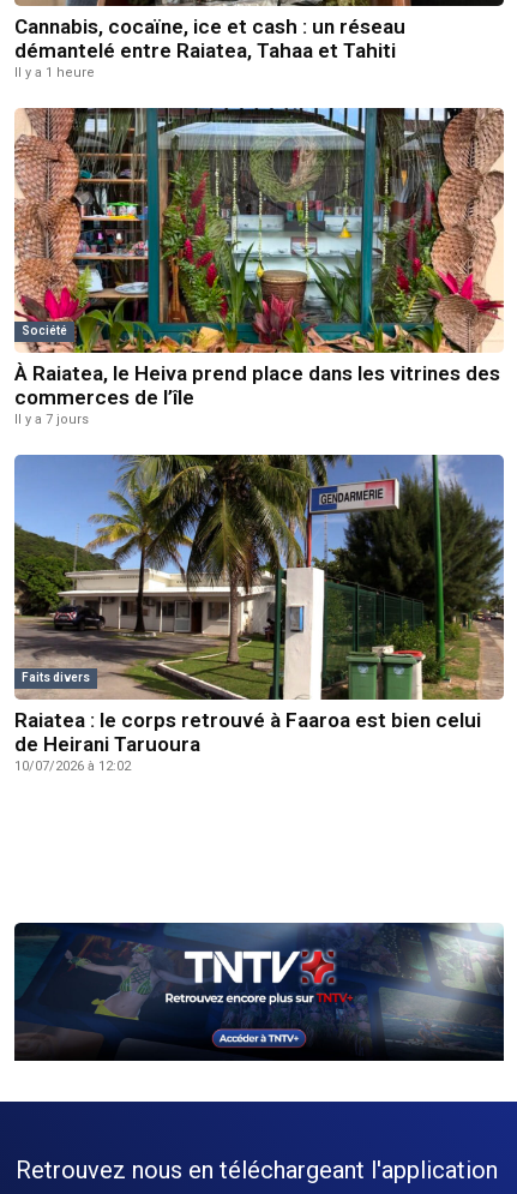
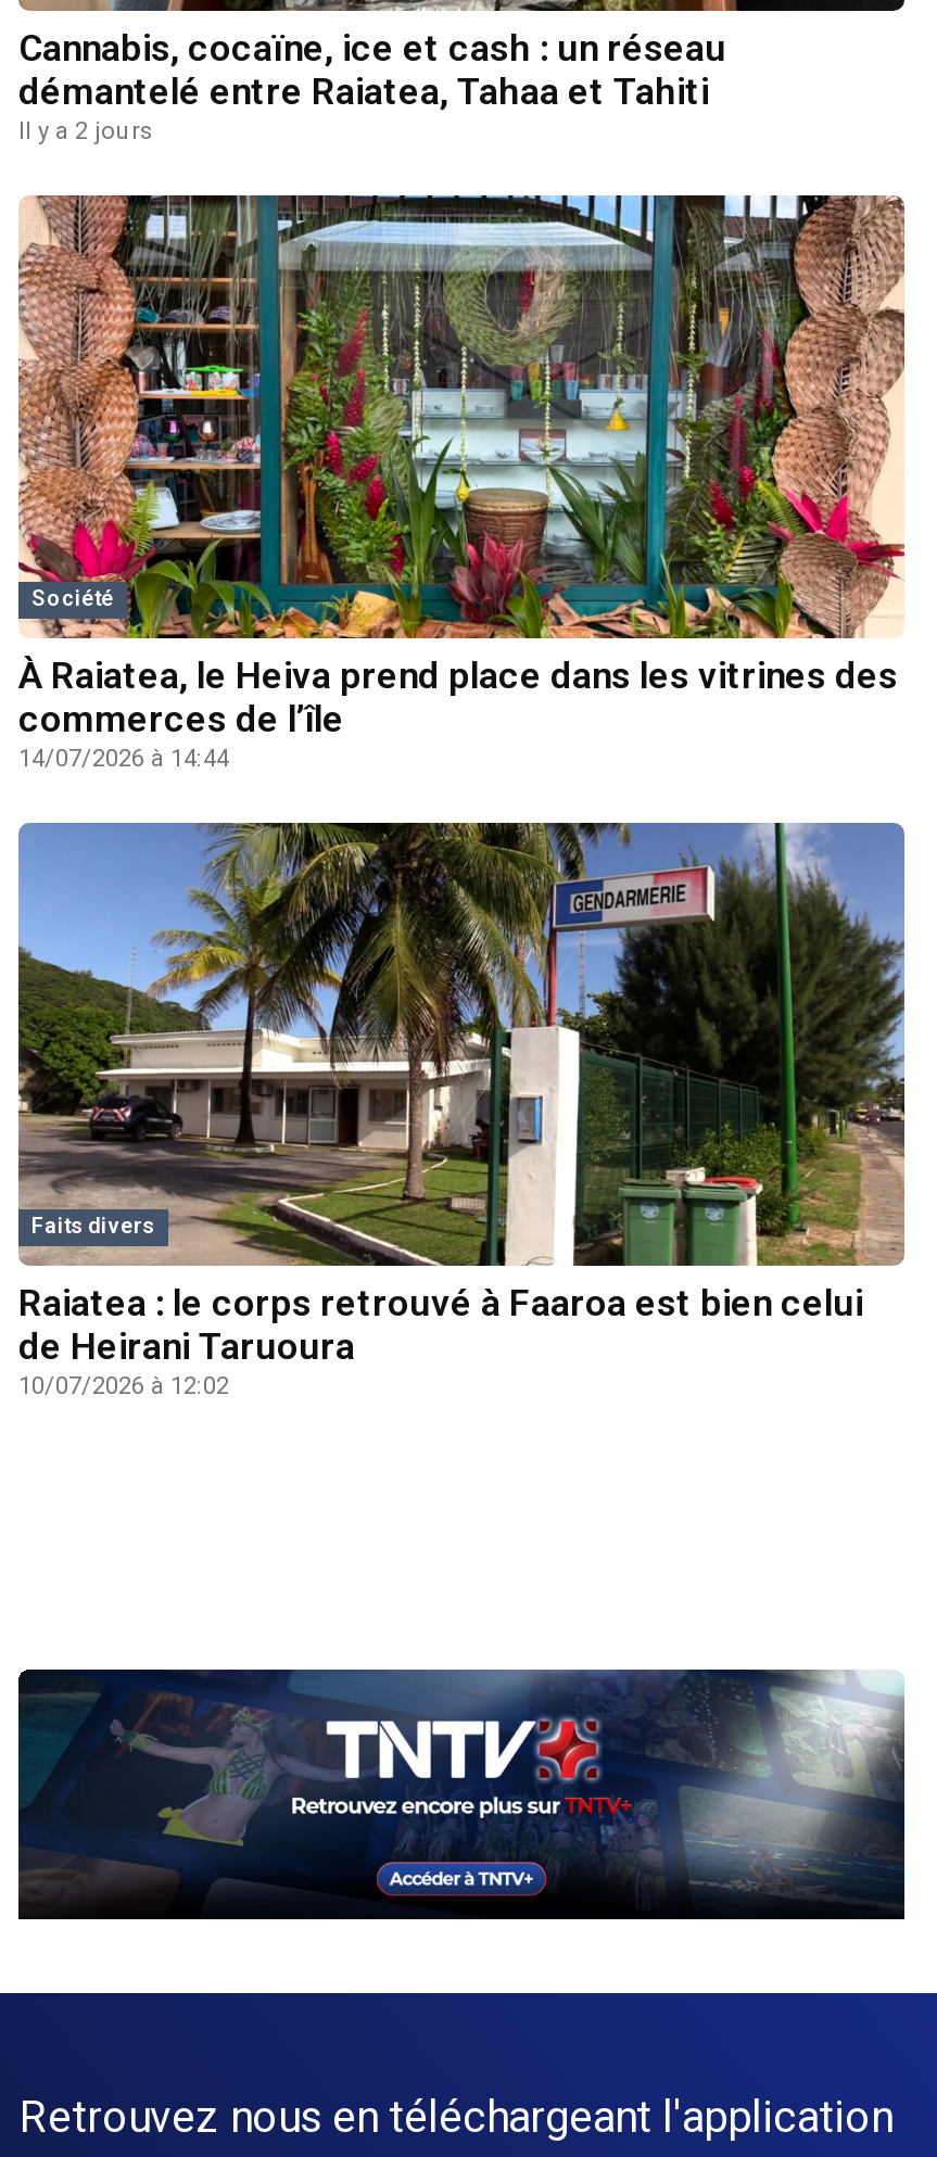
[14,65,95,81] Il y a 1 heure -> [18,118,153,147] Il y a 2 jours
[14,412,89,428] Il y a 7 jours -> [18,746,229,774] 14/07/2026 à 14:44

